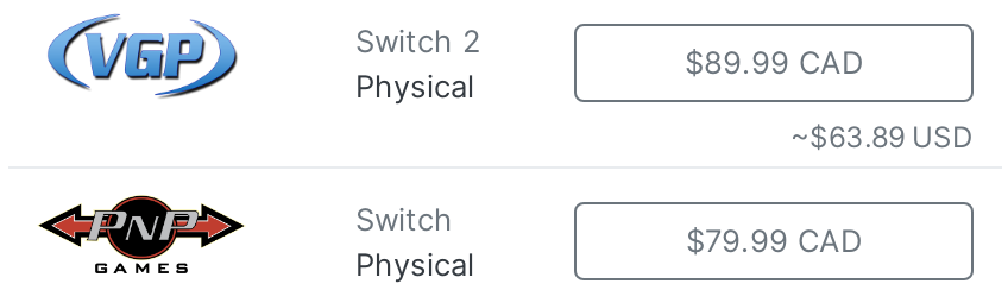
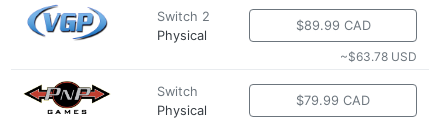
[790,119,974,155] ~$63.89 USD -> [340,49,417,64] ~$63.78 USD

